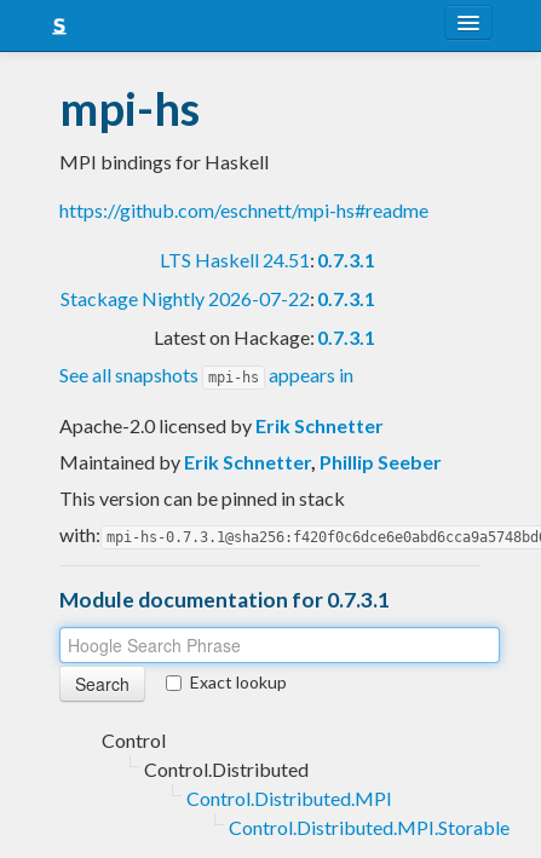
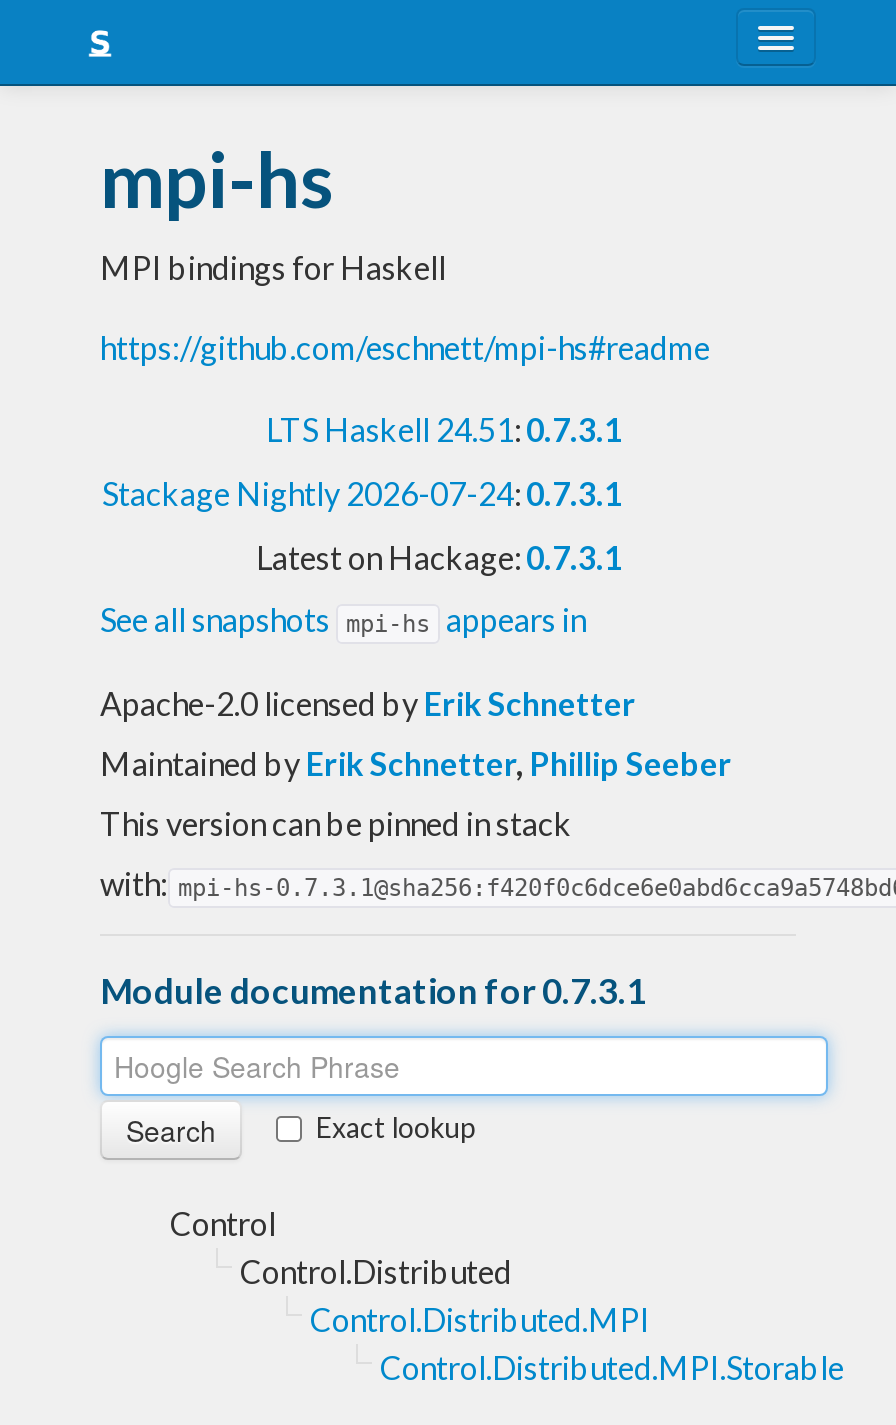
[61,287,375,310] Stackage Nightly 2026-07-22: 0.7.3.1 -> [102,474,622,512] Stackage Nightly 2026-07-24: 0.7.3.1

